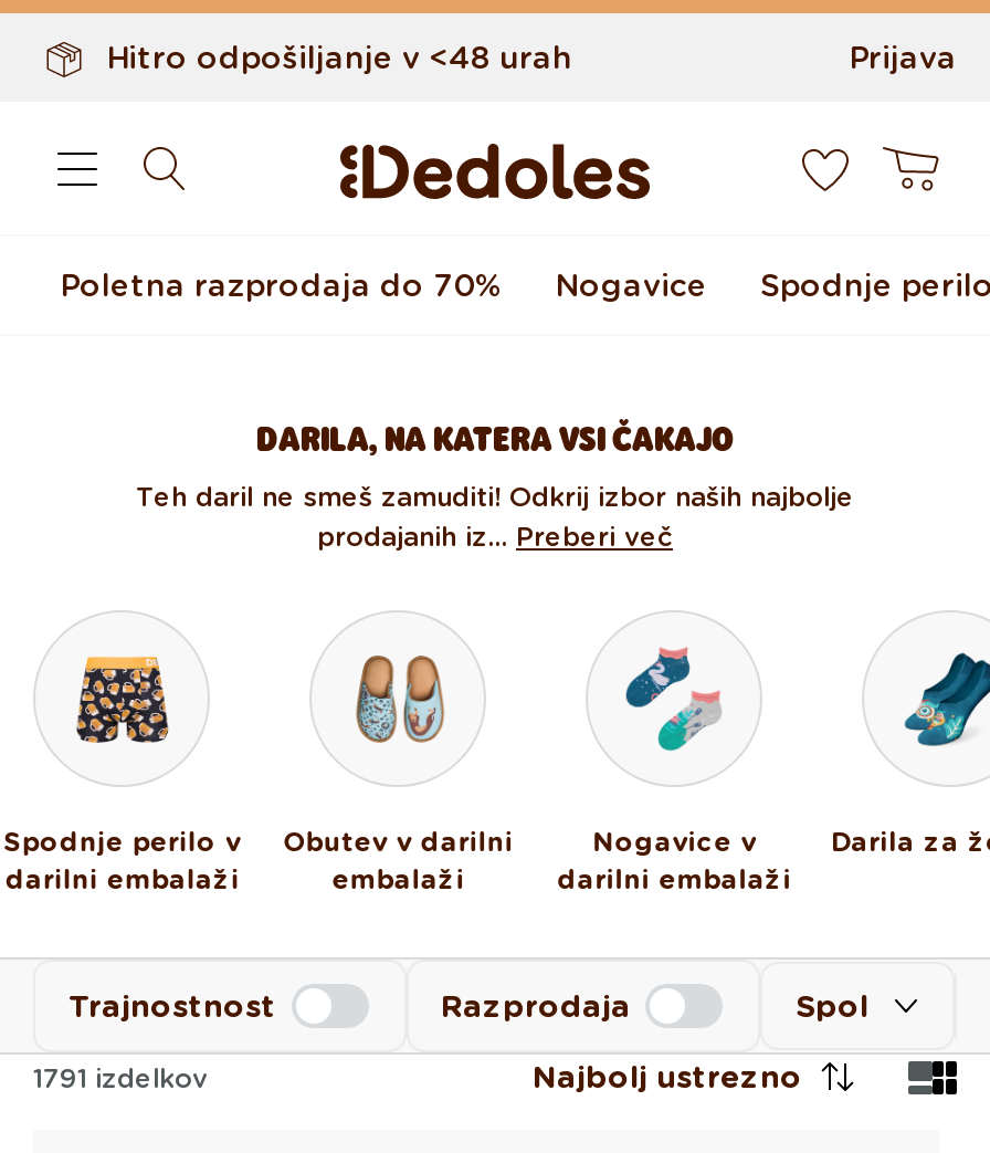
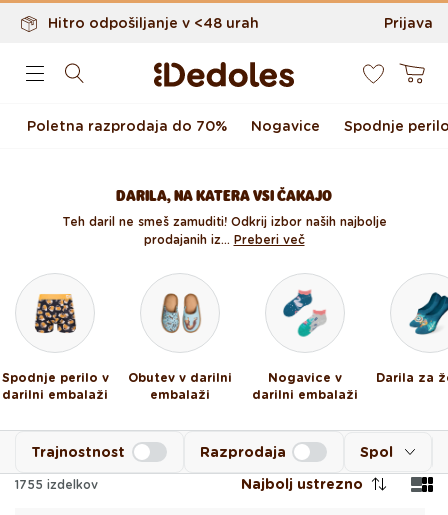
[33,1060,208,1093] 1791 izdelkov -> [15,476,98,491] 1755 izdelkov

